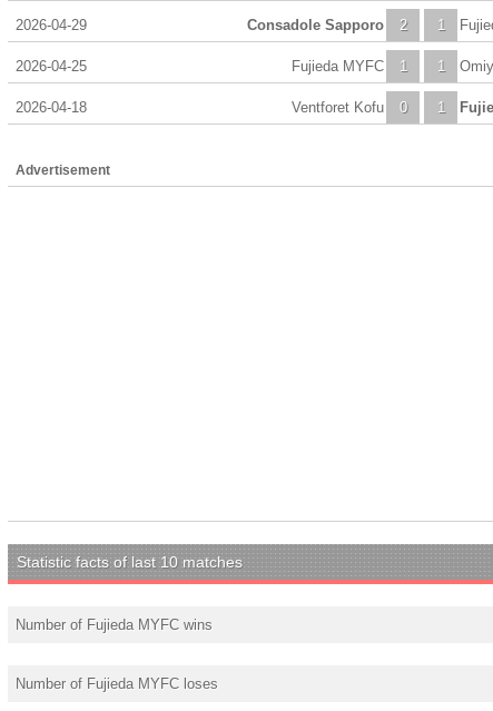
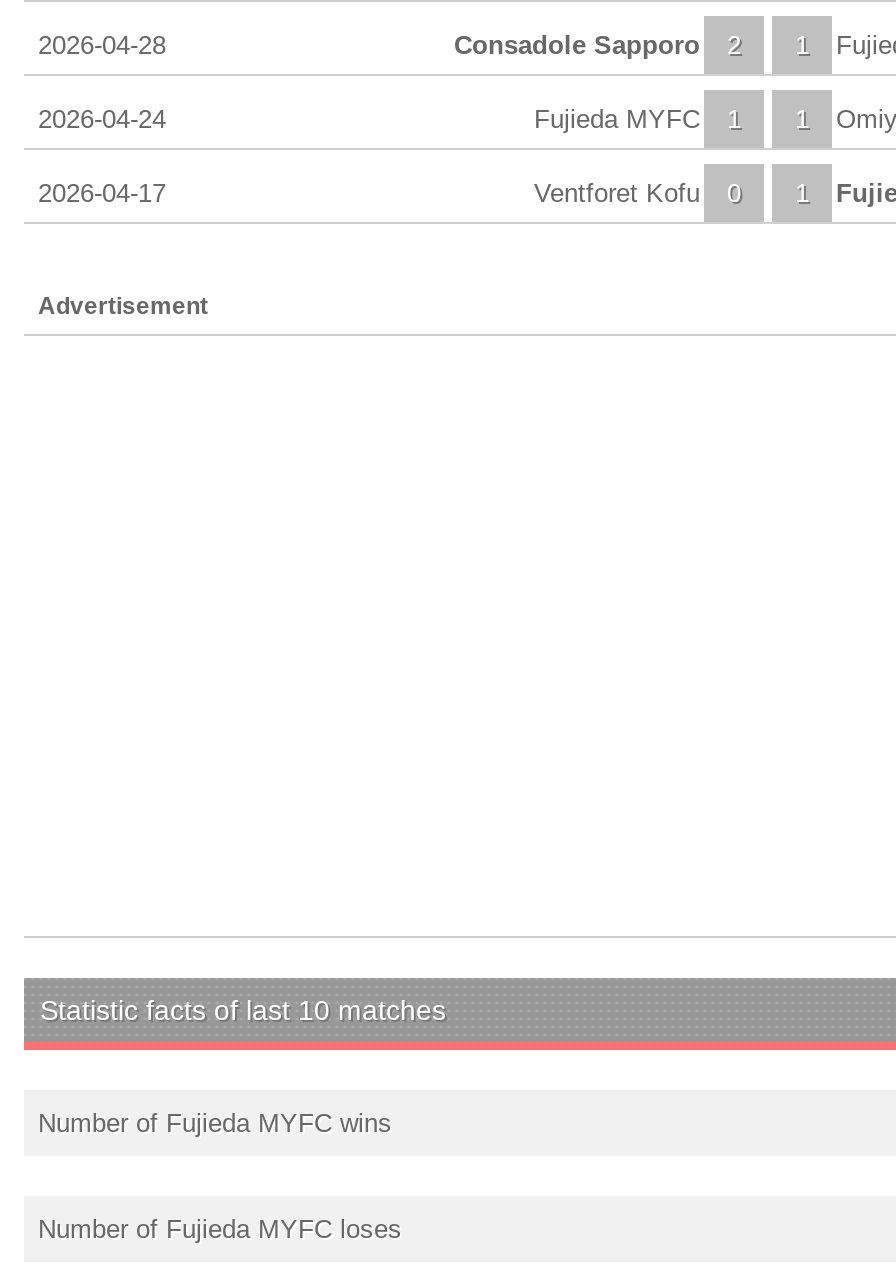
[16,17,87,33] 2026-04-29 -> [38,30,166,60] 2026-04-28
[16,58,87,75] 2026-04-25 -> [38,104,166,134] 2026-04-24
[16,99,87,116] 2026-04-18 -> [38,178,166,208] 2026-04-17

